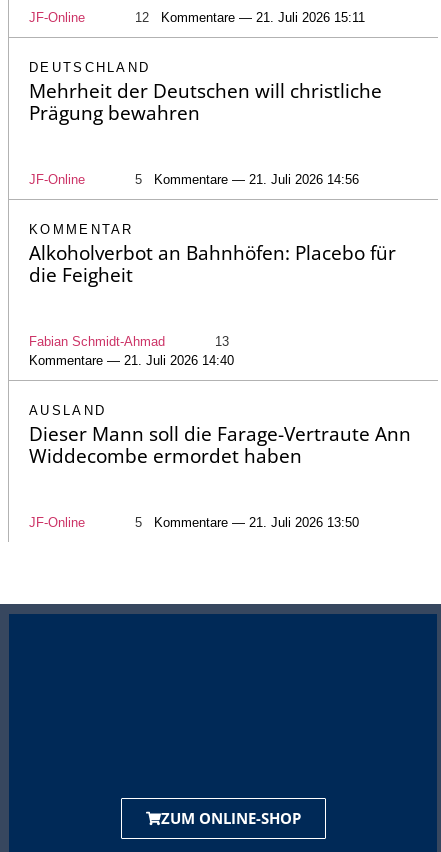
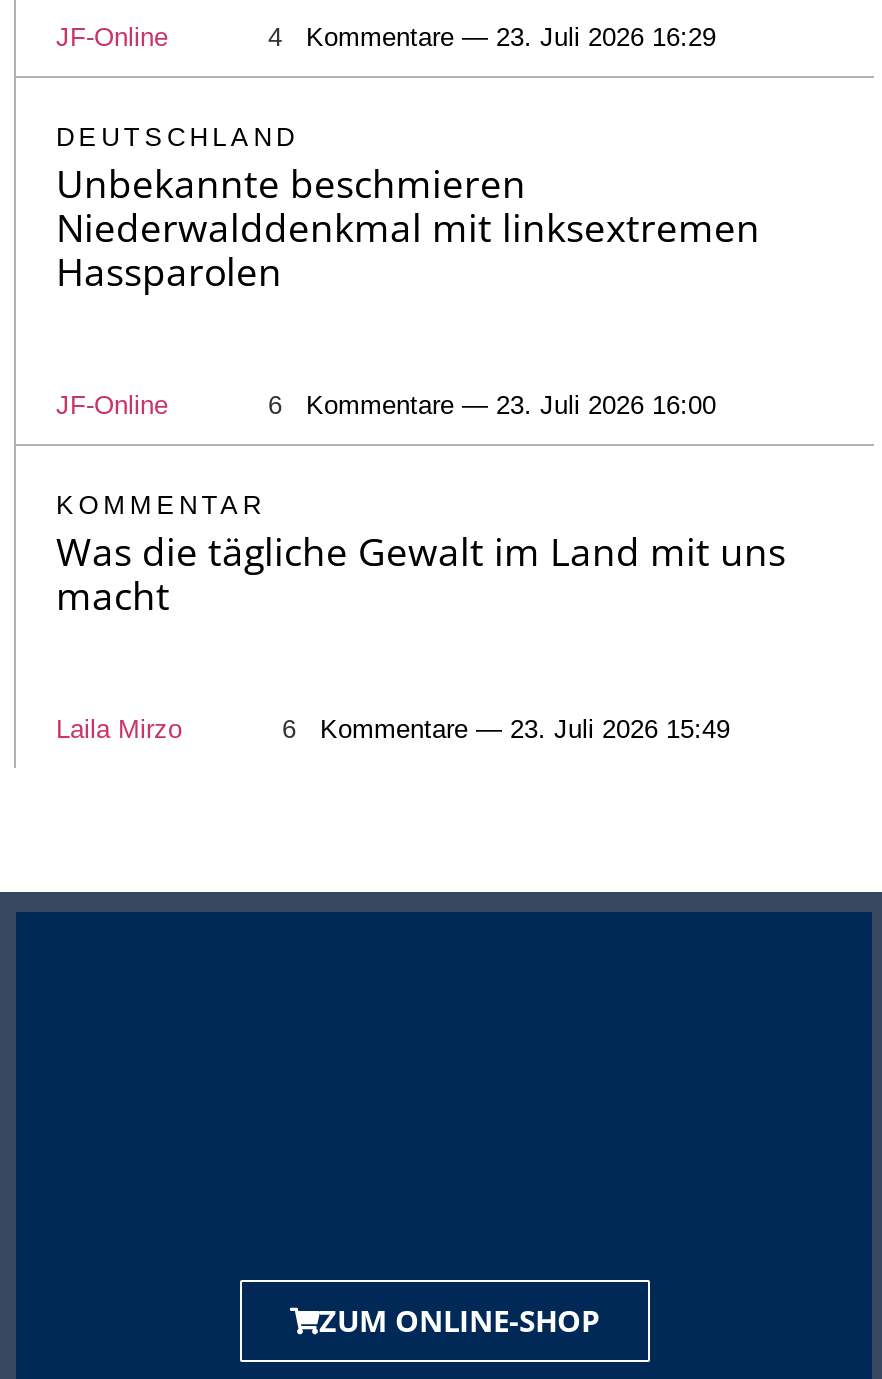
[131,10,149,25] 12 -> [260,22,282,52] 4
[161,10,365,25] Kommentare — 21. Juli 2026 15:11 -> [306,22,716,52] Kommentare — 23. Juli 2026 16:29
[29,78,382,126] Mehrheit der Deutschen will christliche | Prägung bewahren -> [56,158,760,298] Unbekannte beschmieren | Niederwalddenkmal mit linksextremen | Hassparolen
moved [29,172,134,237] -> [56,390,265,520]: JF-Online | KOMMENTAR
[131,172,142,187] 5 -> [260,390,282,420] 6
[154,172,359,187] Kommentare — 21. Juli 2026 14:56 -> [306,390,716,420] Kommentare — 23. Juli 2026 16:00
[29,240,411,530] Alkoholverbot an Bahnhöfen: Placebo für | die Feigheit | Fabian Schmidt-Ahmad | 13 | Kommentare — 21. Juli 2026 14:40 | AUSLAND | Dieser Mann soll die Farage-Vertraute Ann | Widdecombe ermordet haben | JF-Online | 5 | Kommentare — 21. Juli 2026 13:50 -> [56,526,786,744] Was die tägliche Gewalt im Land mit uns | macht | Laila Mirzo | 6 | Kommentare — 23. Juli 2026 15:49

